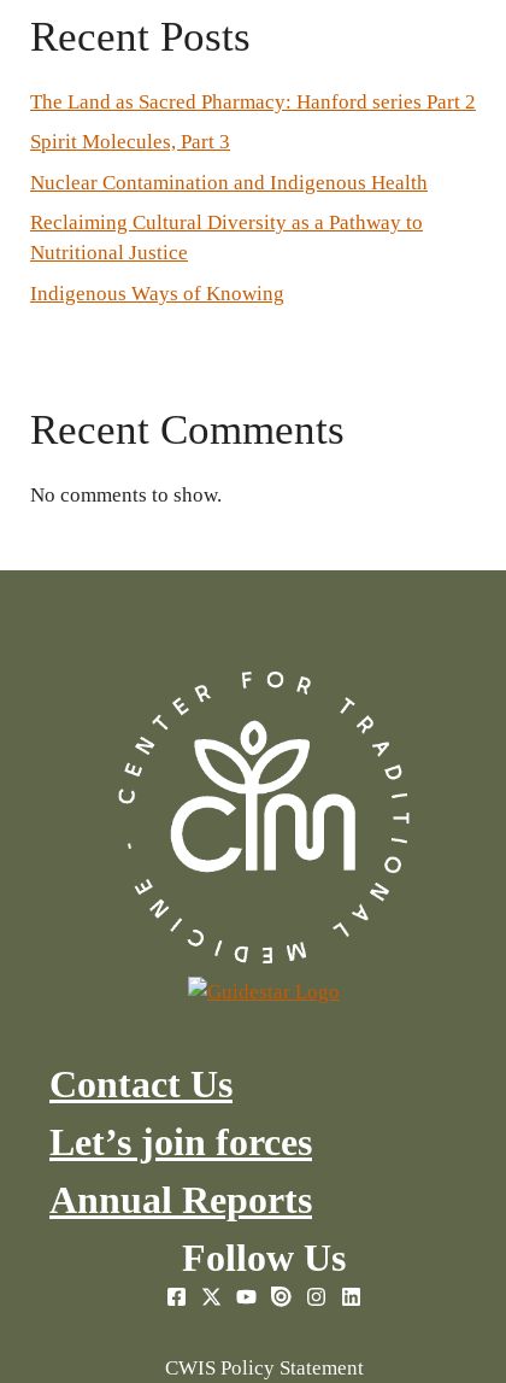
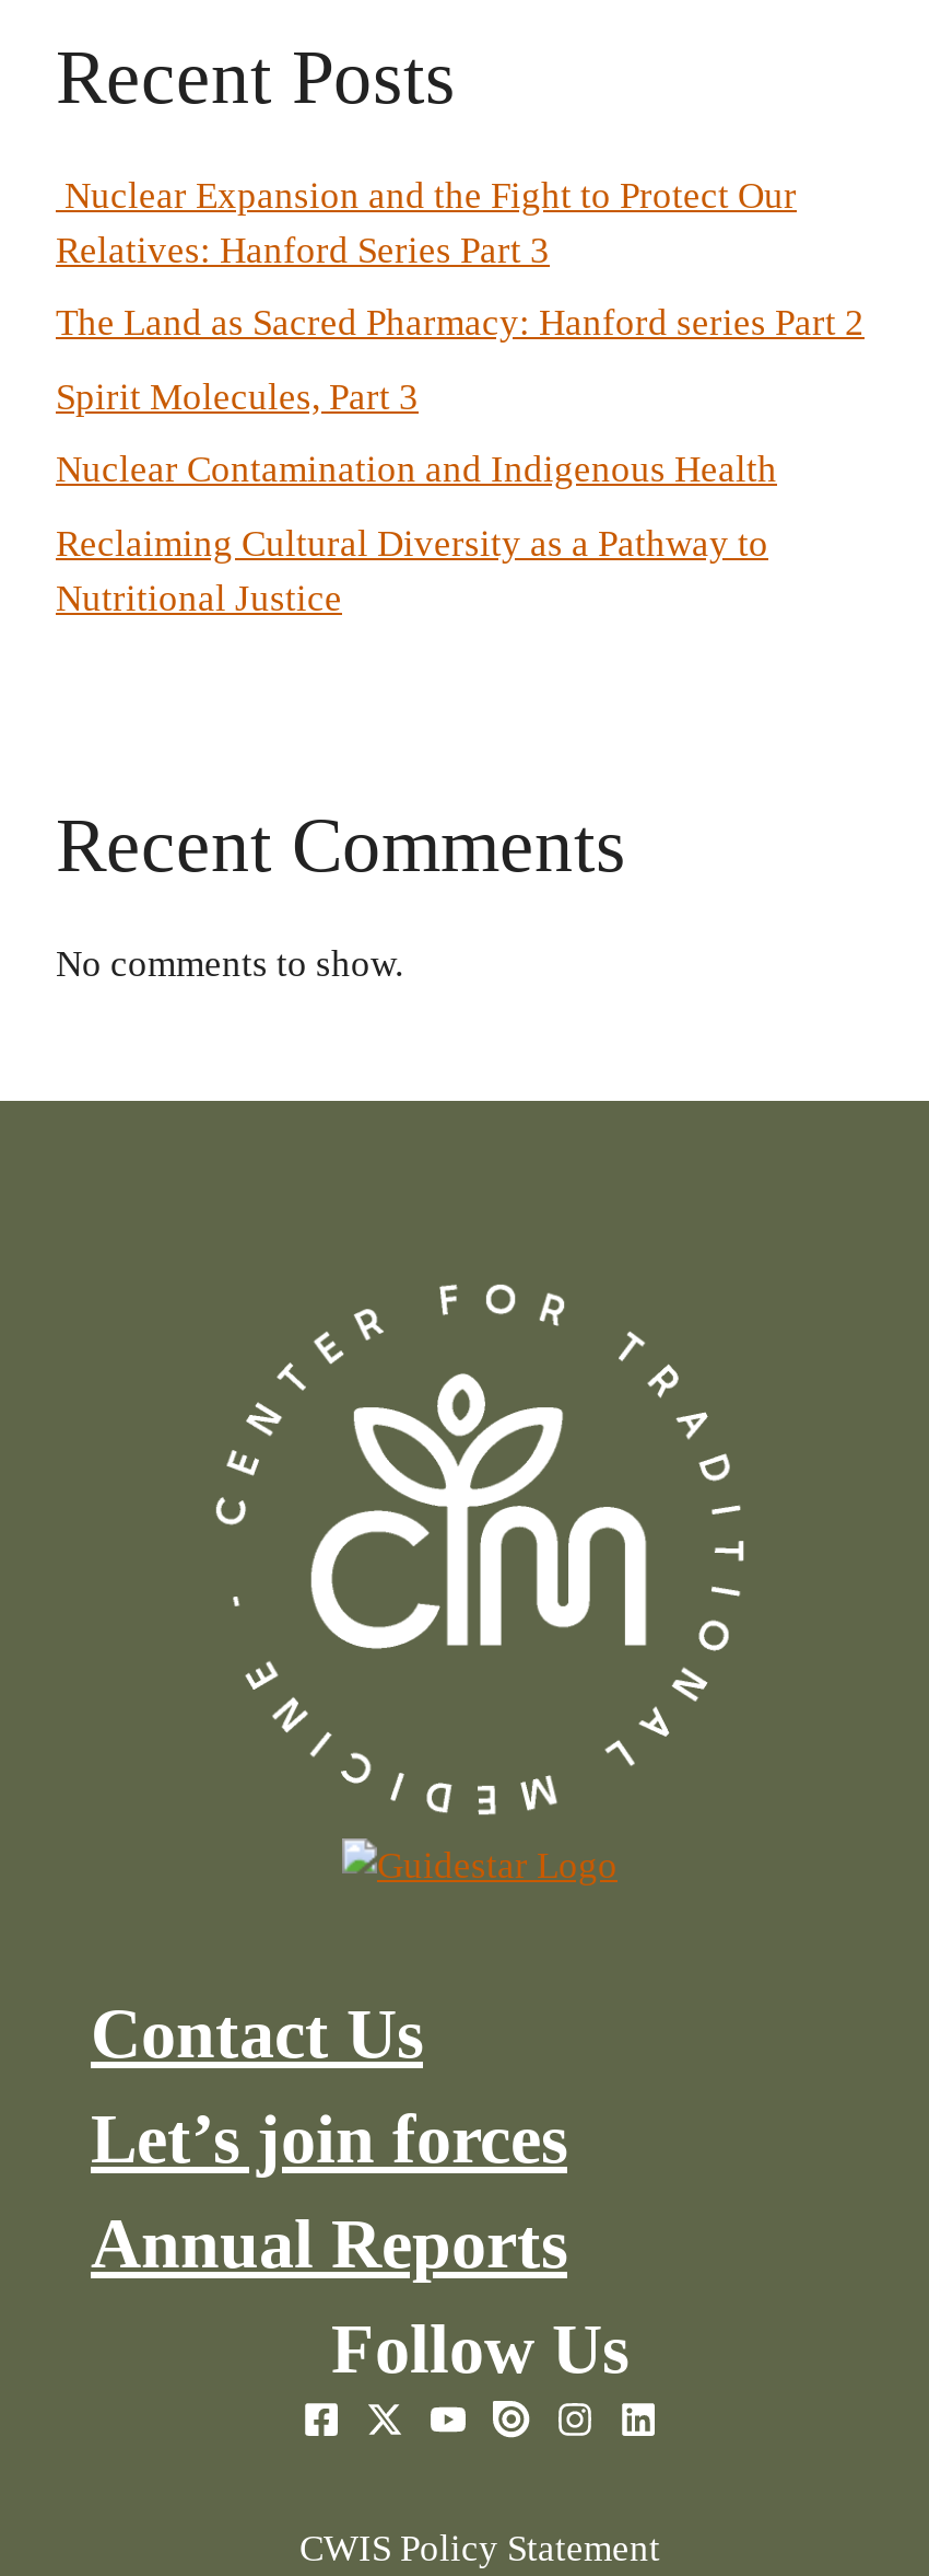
none -> [56,174,797,270] Nuclear Expansion and the Fight to Protect Our | Relatives: Hanford Series Part 3
moved [30,90,476,264] -> [56,302,865,618]: The Land as Sacred Pharmacy: Hanford series Part 2 | Spirit Molecules, Part 3 | Nuclear Contamination and Indigenous Health | Reclaiming Cultural Diversity as a Pathway to | Nutritional Justice
[30,282,284,304] Indigenous Ways of Knowing -> none

